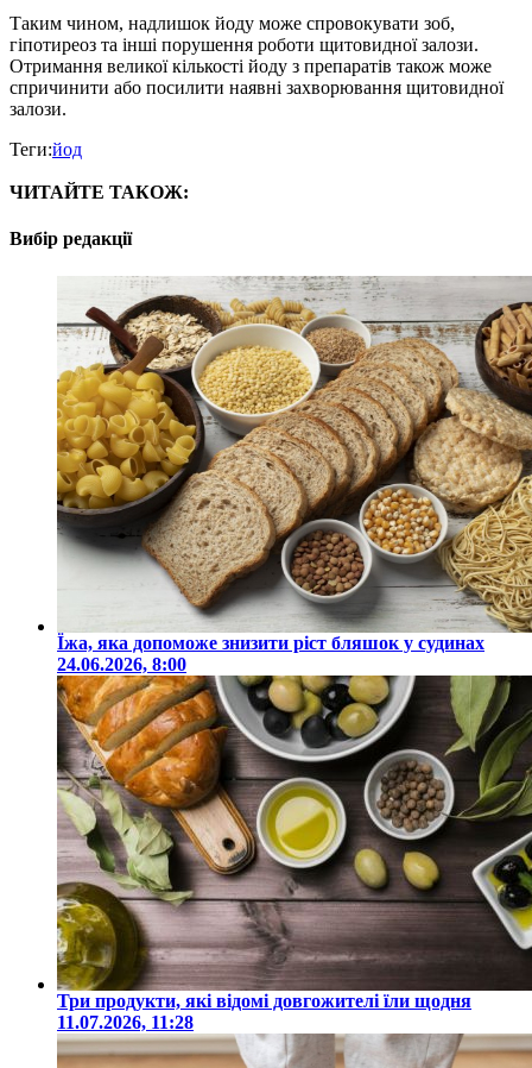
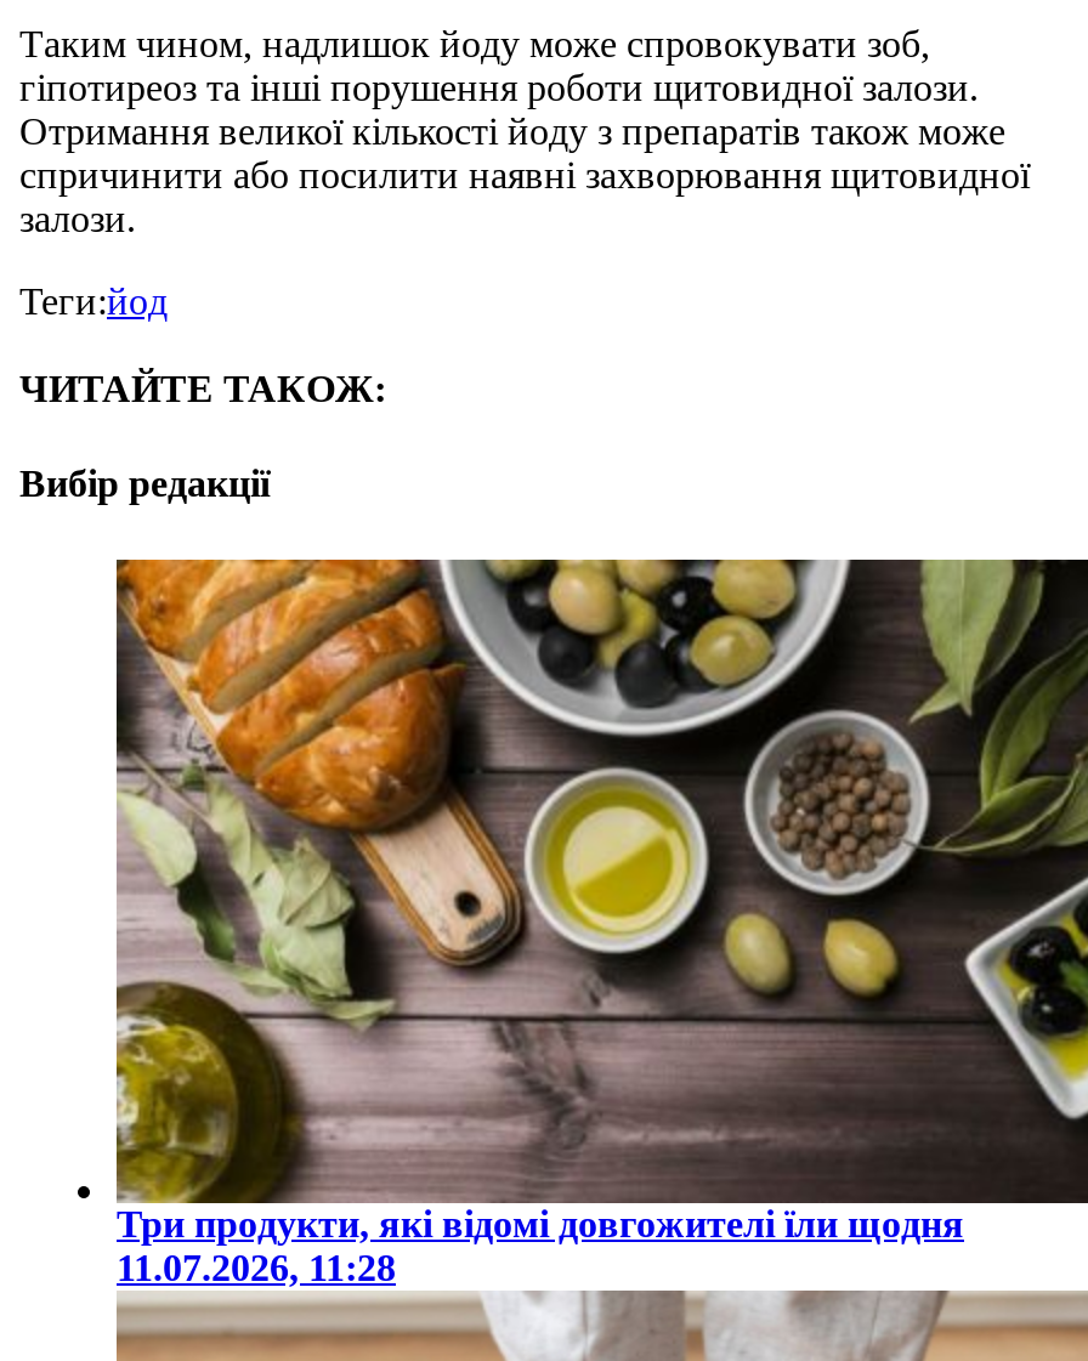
[56,276,528,674] [image] | Їжа, яка допоможе знизити ріст бляшок у судинах | 24.06.2026, 8:00 -> none

